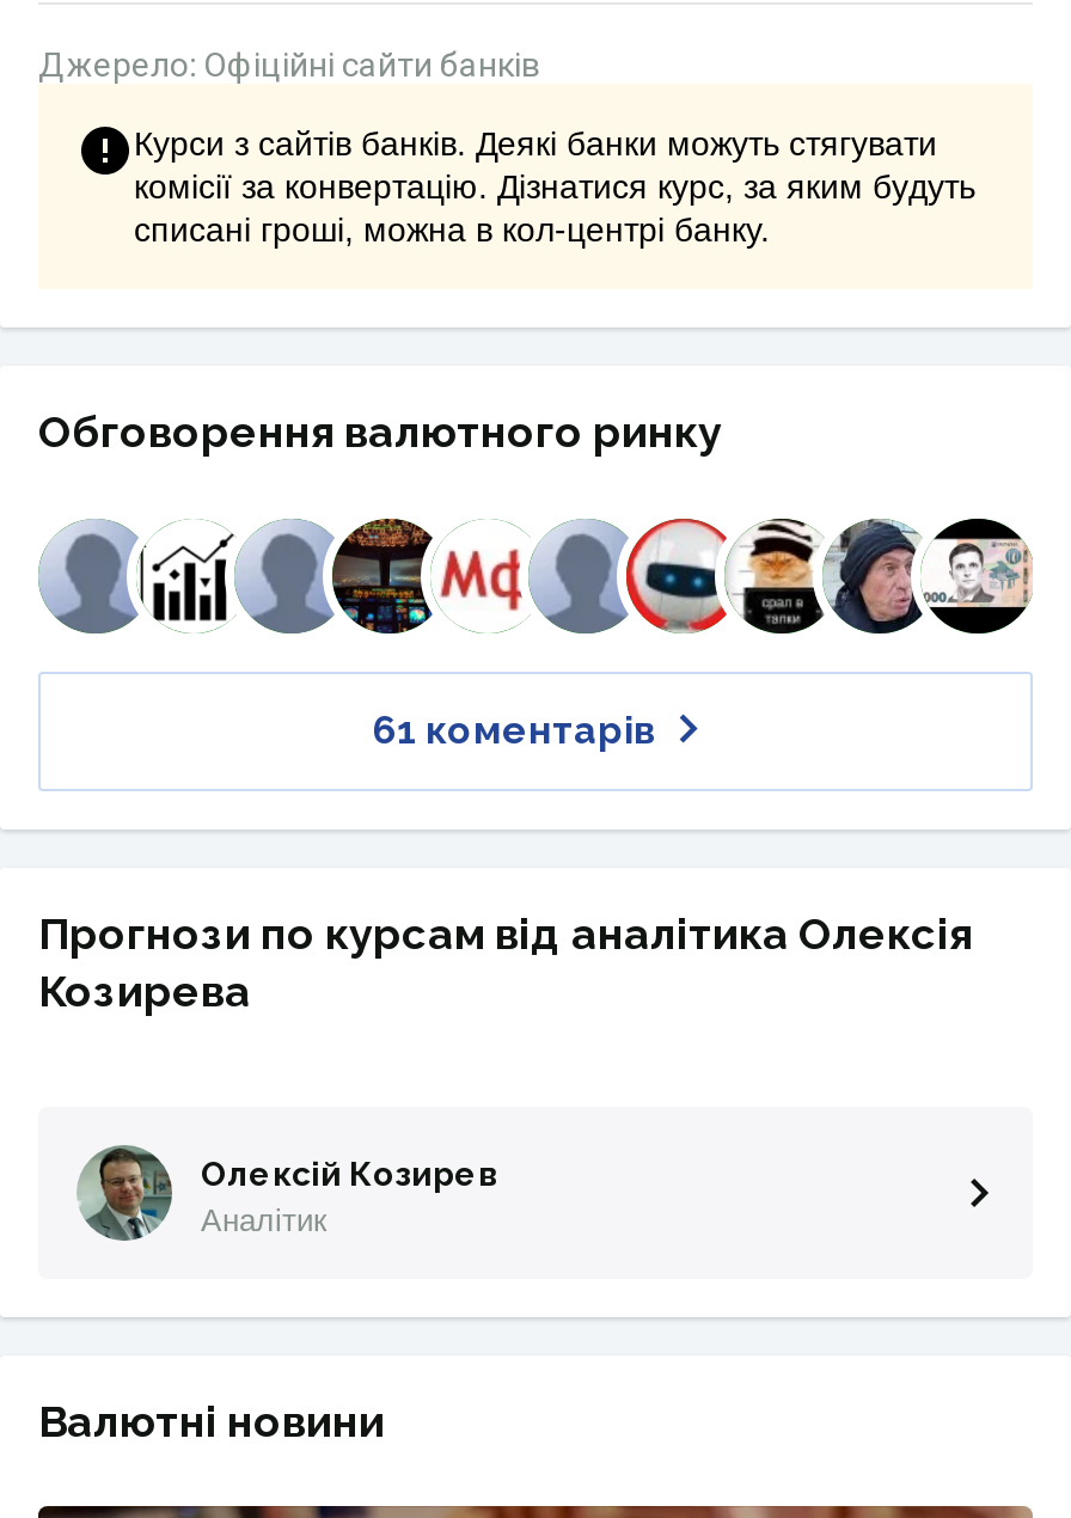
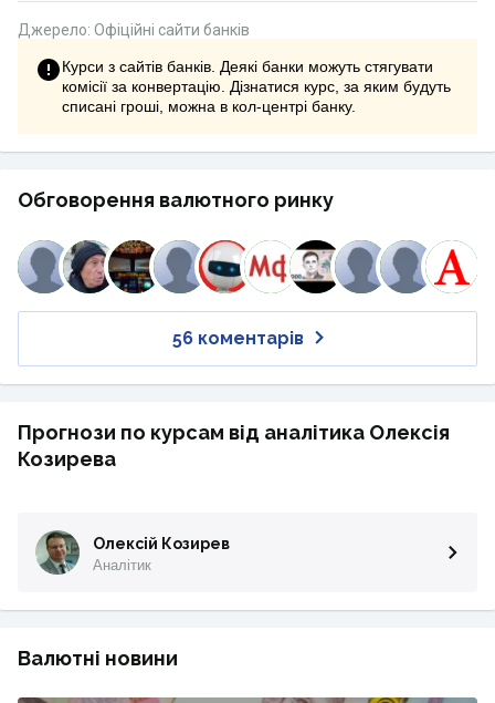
[139,516,1033,753] [image] | 61 коментарів -> [64,239,476,349] [image] | 56 коментарів

